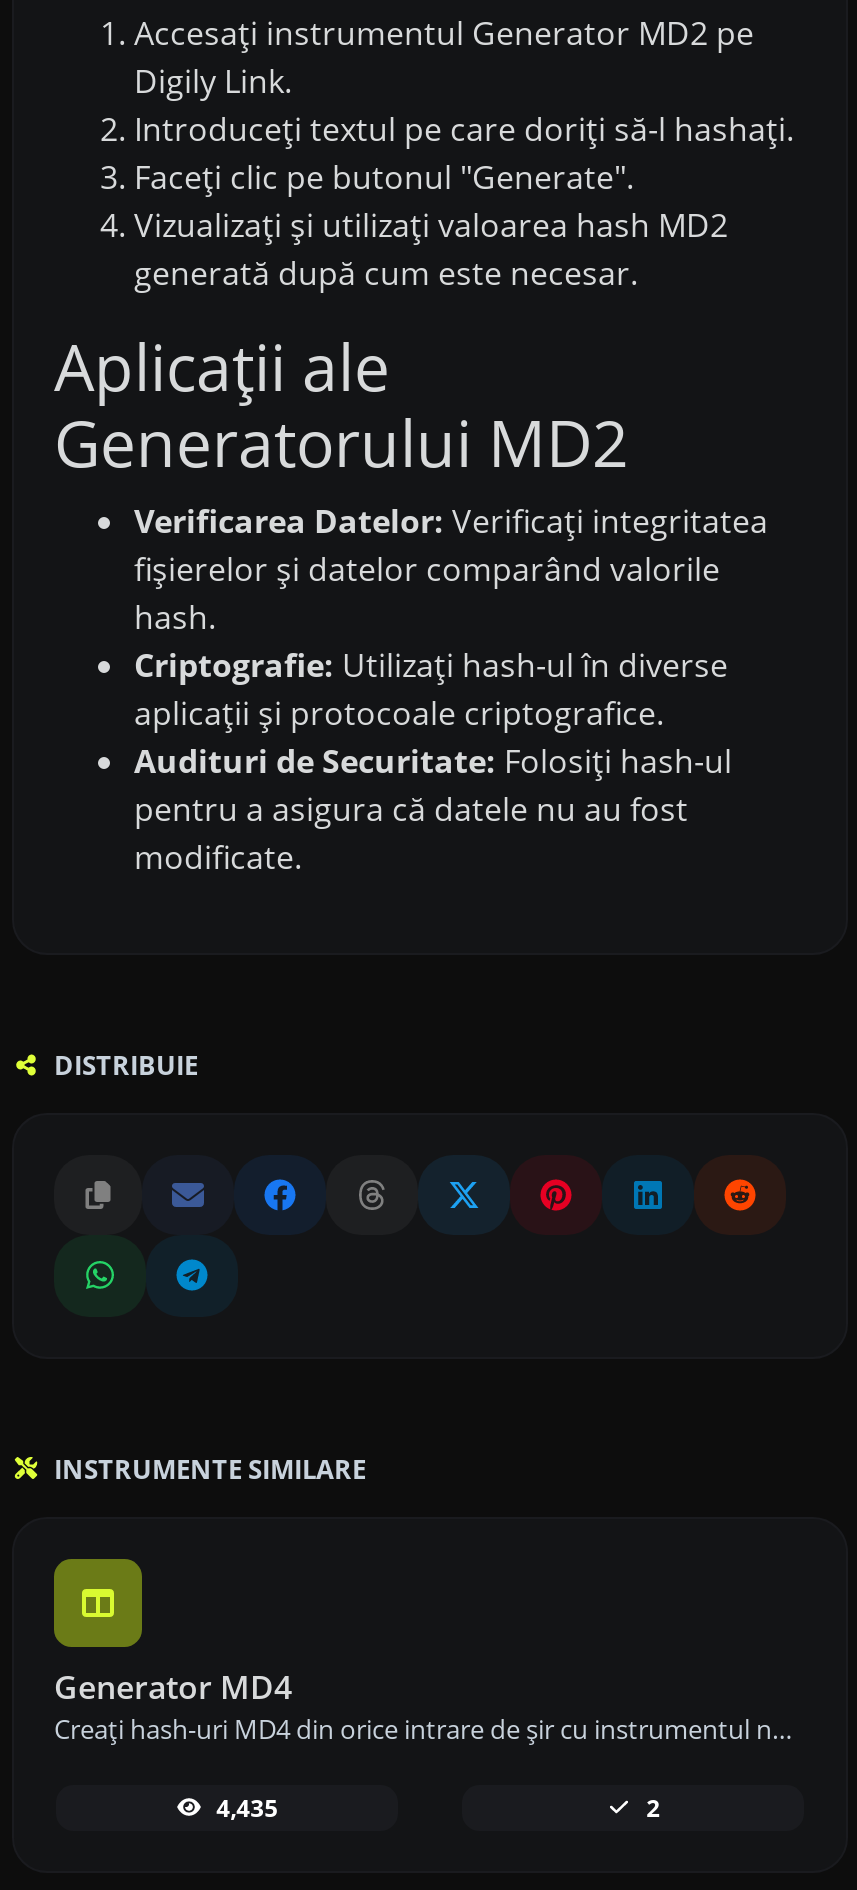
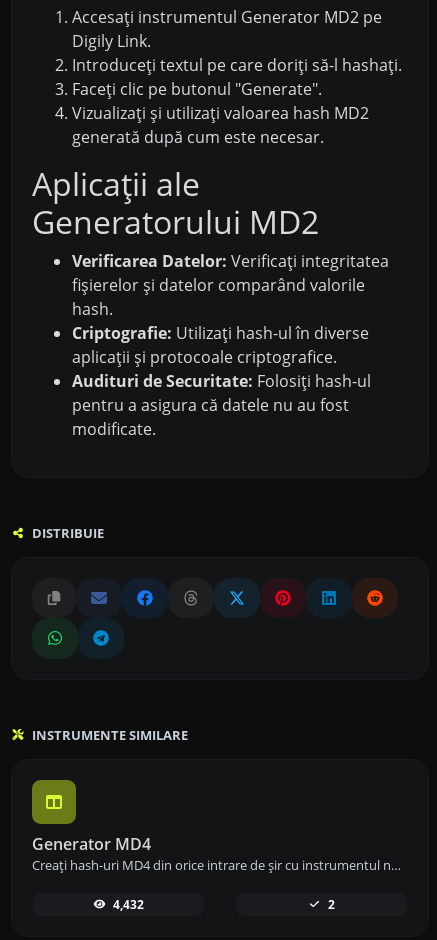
[210,1790,278,1824] 4,435 -> [110,895,144,912] 4,432

